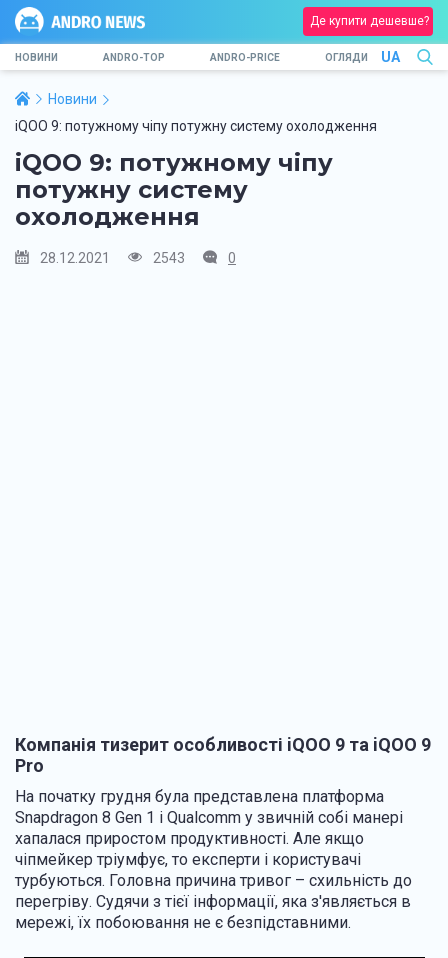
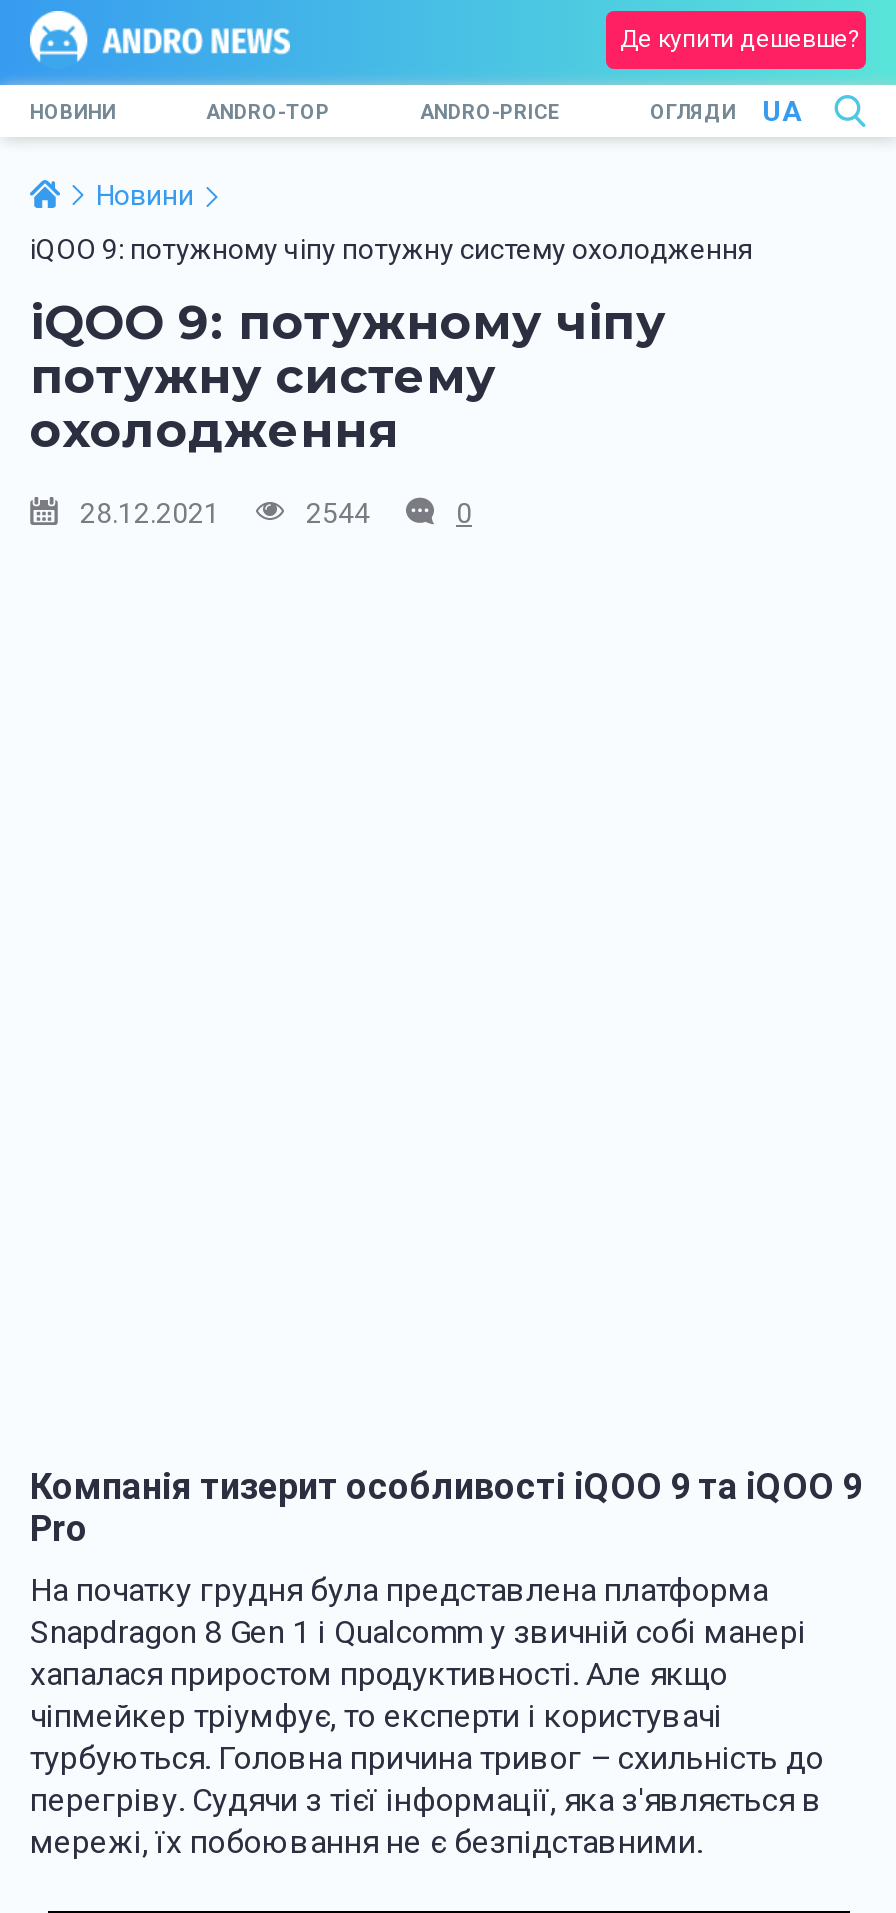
[153,250,185,266] 2543 -> [306,497,370,529] 2544

